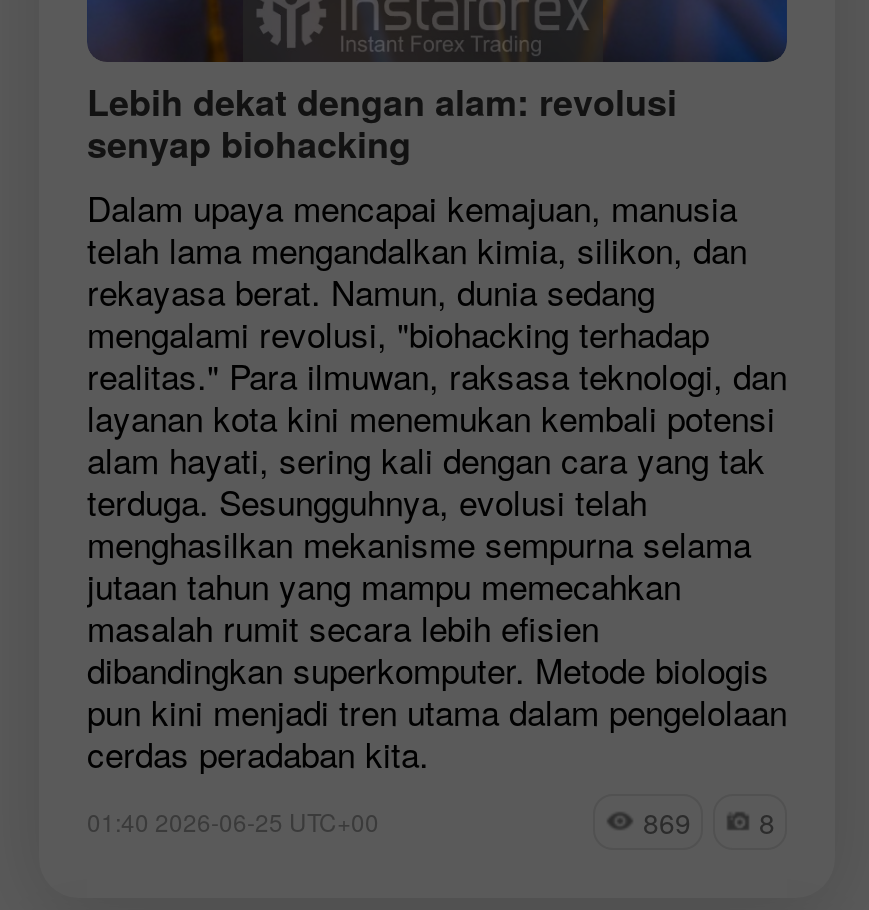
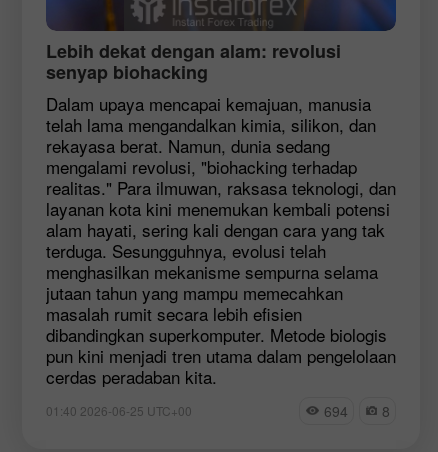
[643,802,775,842] 869 8 -> [324,401,390,421] 694 8

